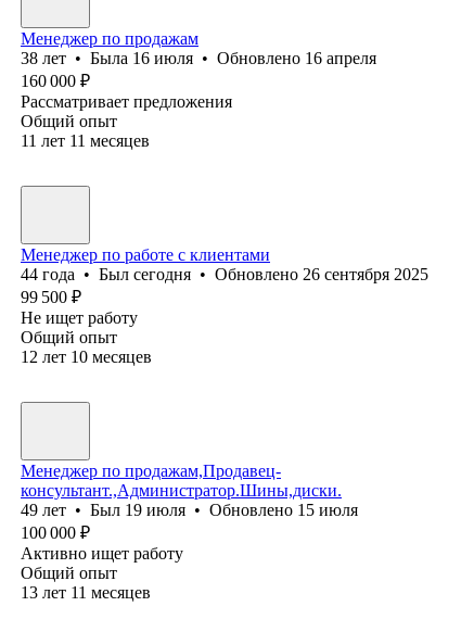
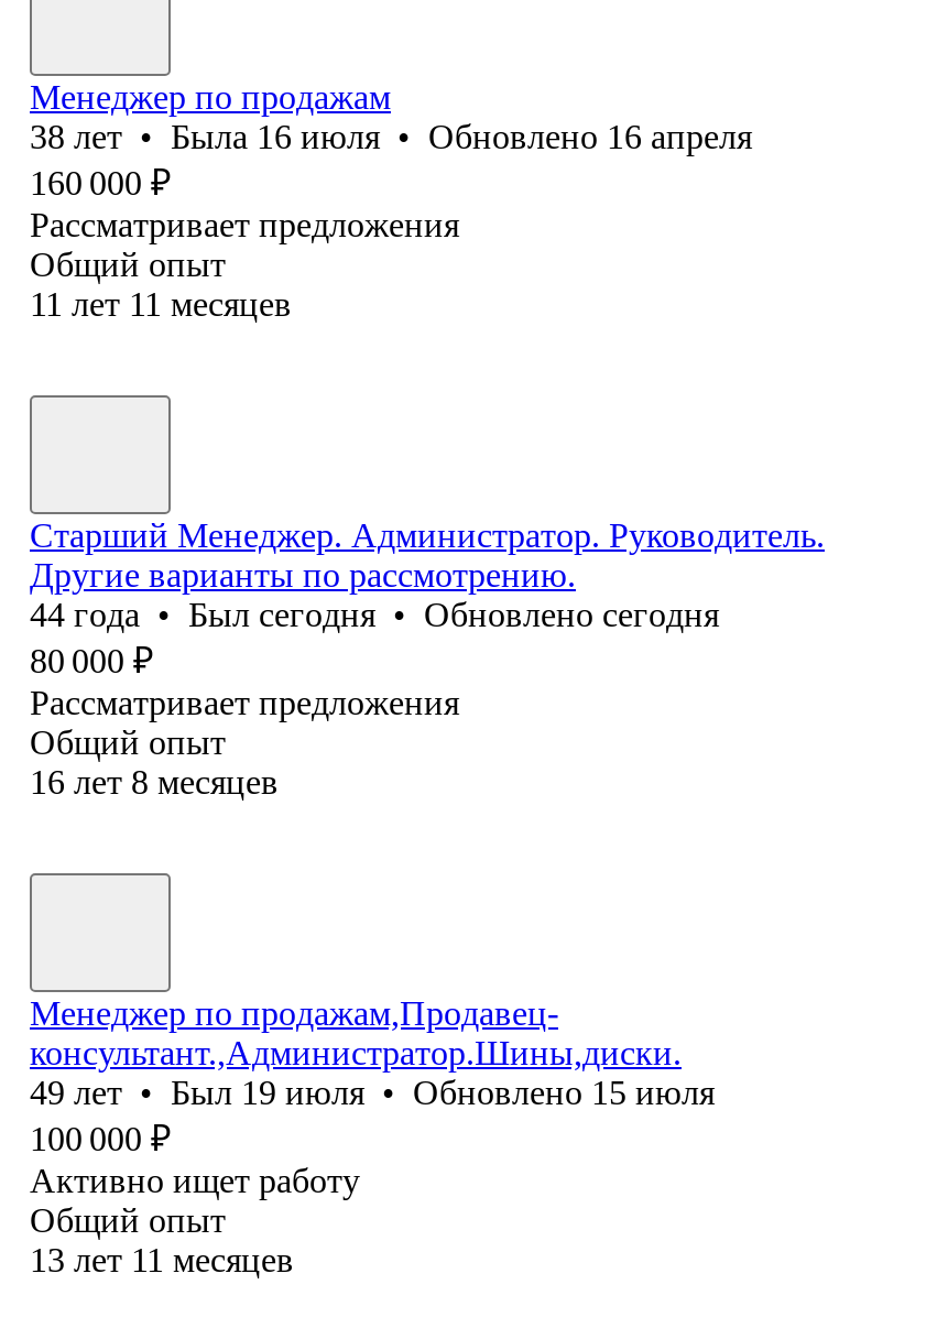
[21,245,428,327] Менеджер по работе с клиентами | 44 года • Был сегодня • Обновлено 26 сентября 2025 | 99 500 ₽ | Не ищет работу -> [30,516,825,721] Старший Менеджер. Администратор. Руководитель. | Другие варианты по рассмотрению. | 44 года • Был сегодня • Обновлено сегодня | 80 000 ₽ | Рассматривает предложения
[21,347,152,366] 12 лет 10 месяцев -> [30,763,279,800] 16 лет 8 месяцев

